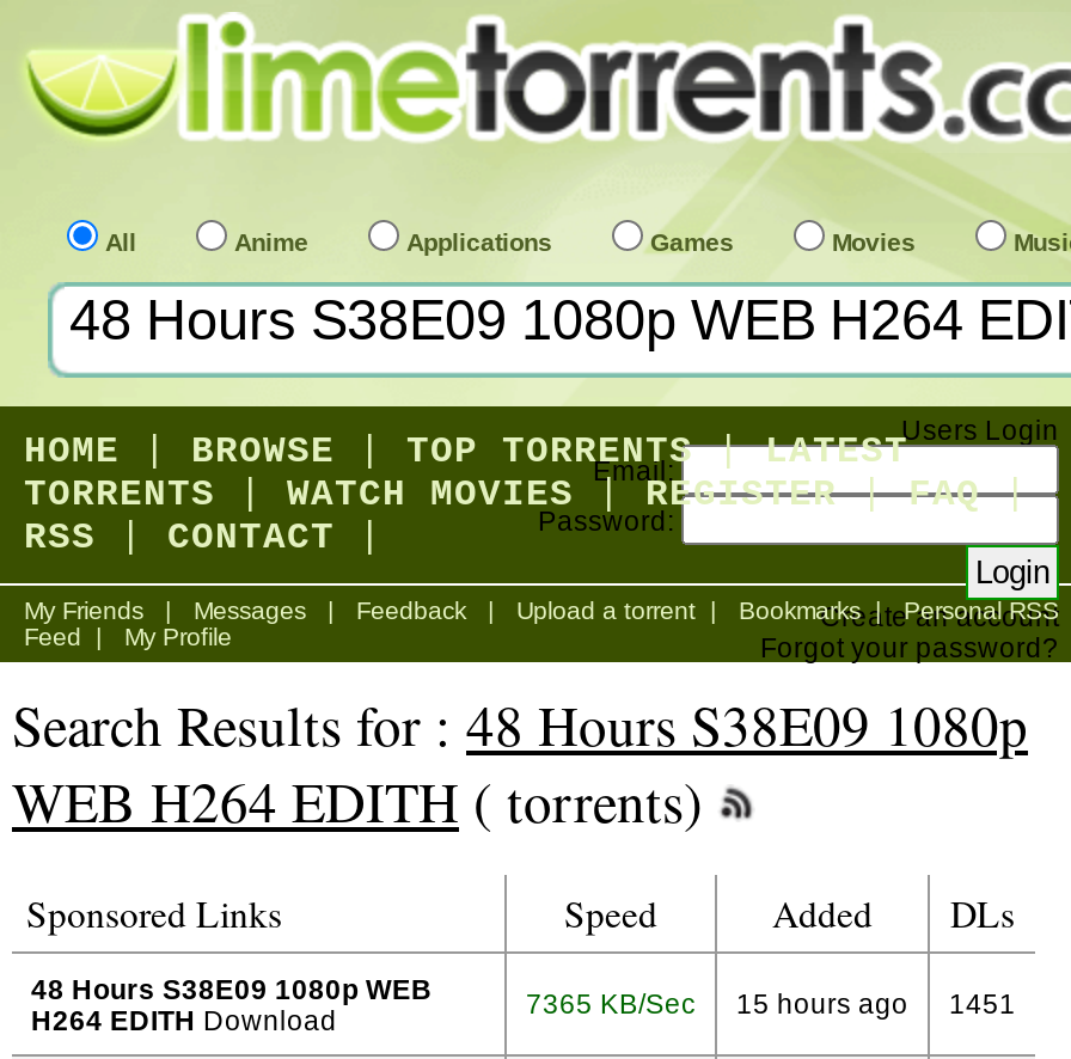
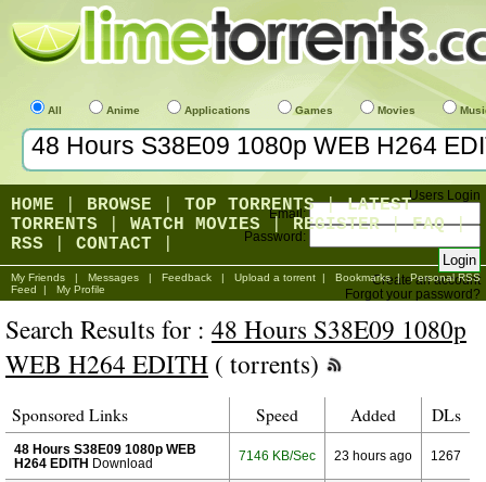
[526,987,696,1018] 7365 KB/Sec -> [239,448,316,462] 7146 KB/Sec
[736,987,908,1018] 15 hours ago -> [334,448,412,462] 23 hours ago
[949,987,1016,1018] 1451 -> [431,448,461,462] 1267

